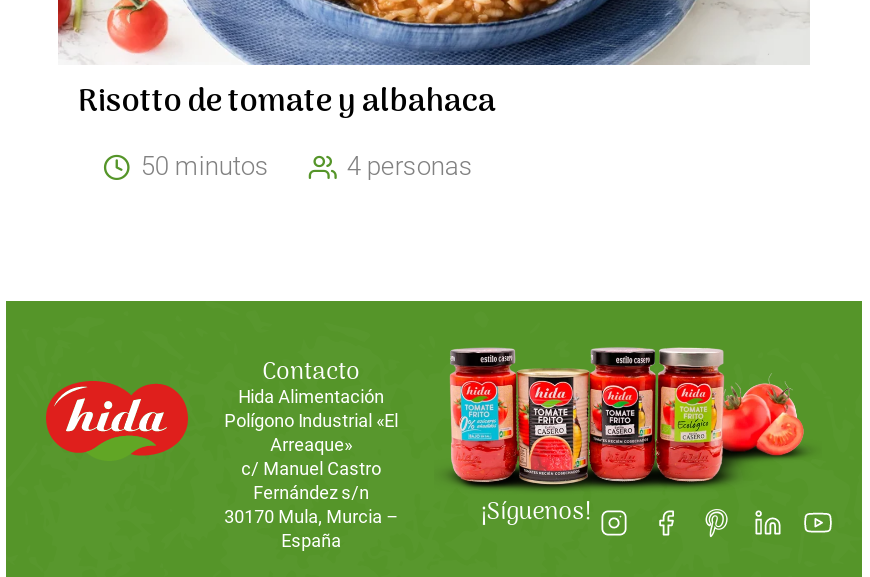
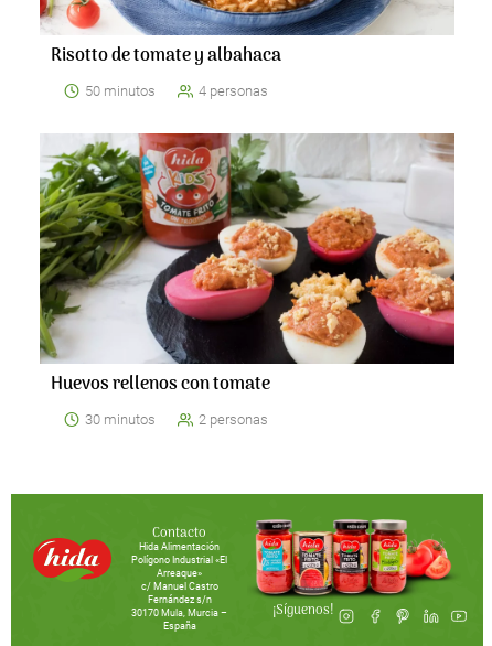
none -> [39,132,456,427] [image] | Huevos rellenos con tomate | 30 minutos | 2 personas

